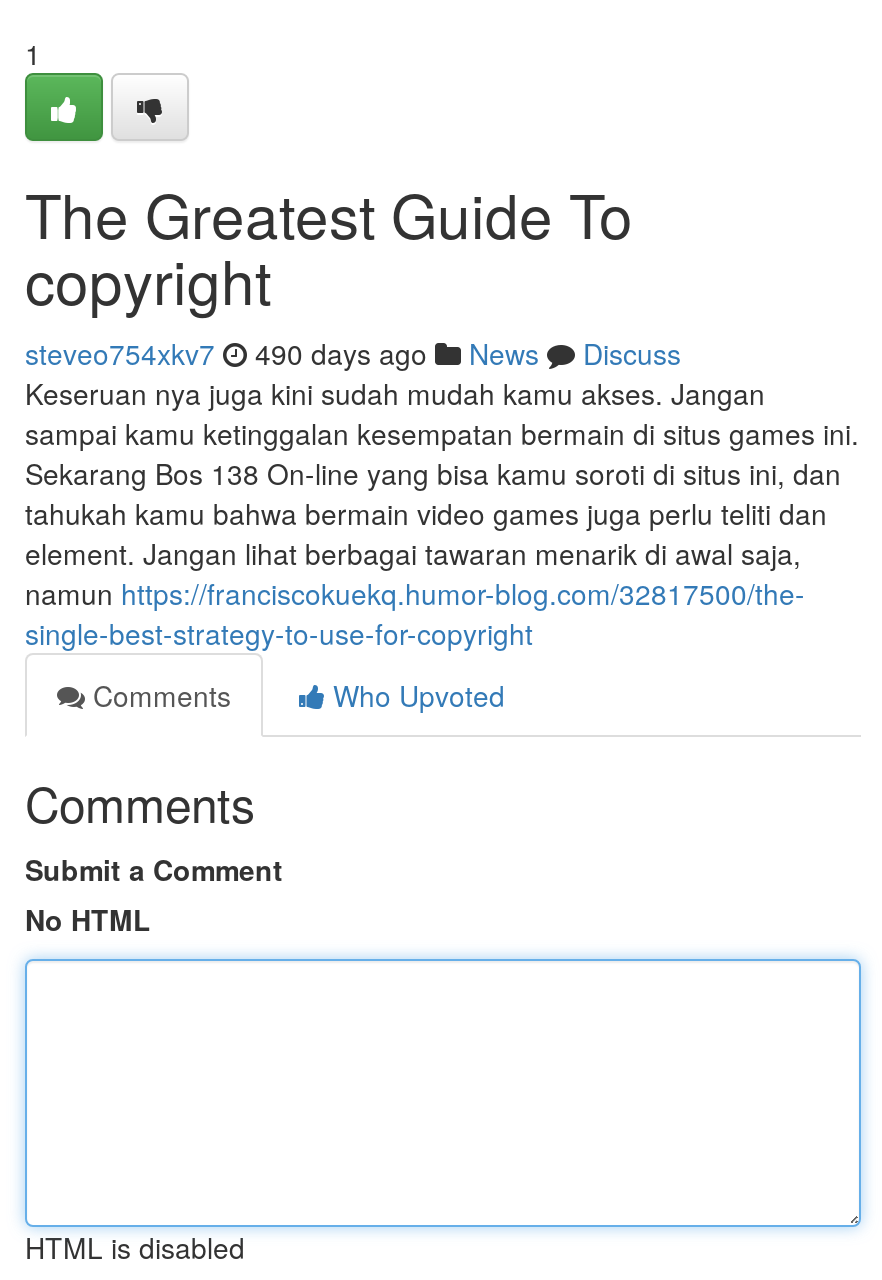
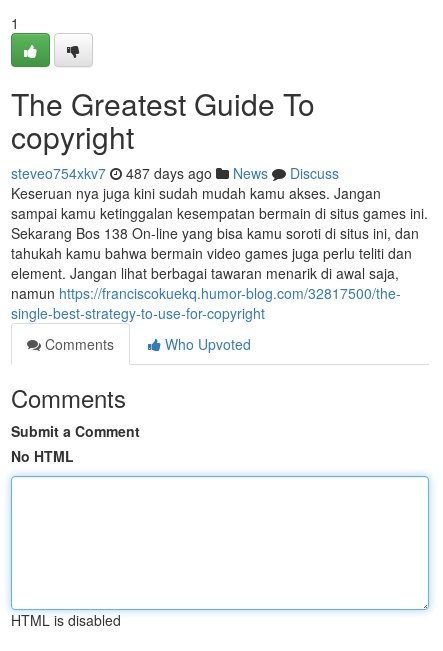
[25,333,681,373] steveo754xkv7 490 days ago News Discuss -> [11,163,339,183] steveo754xkv7 487 days ago News Discuss

